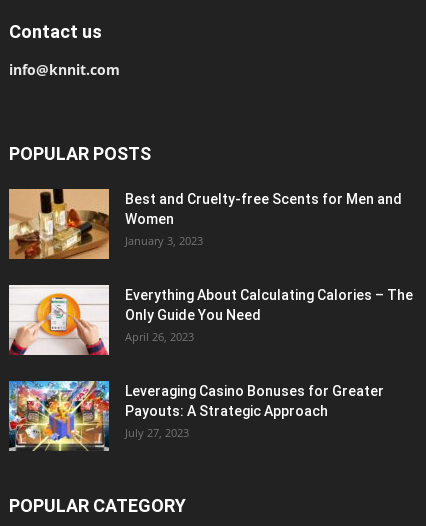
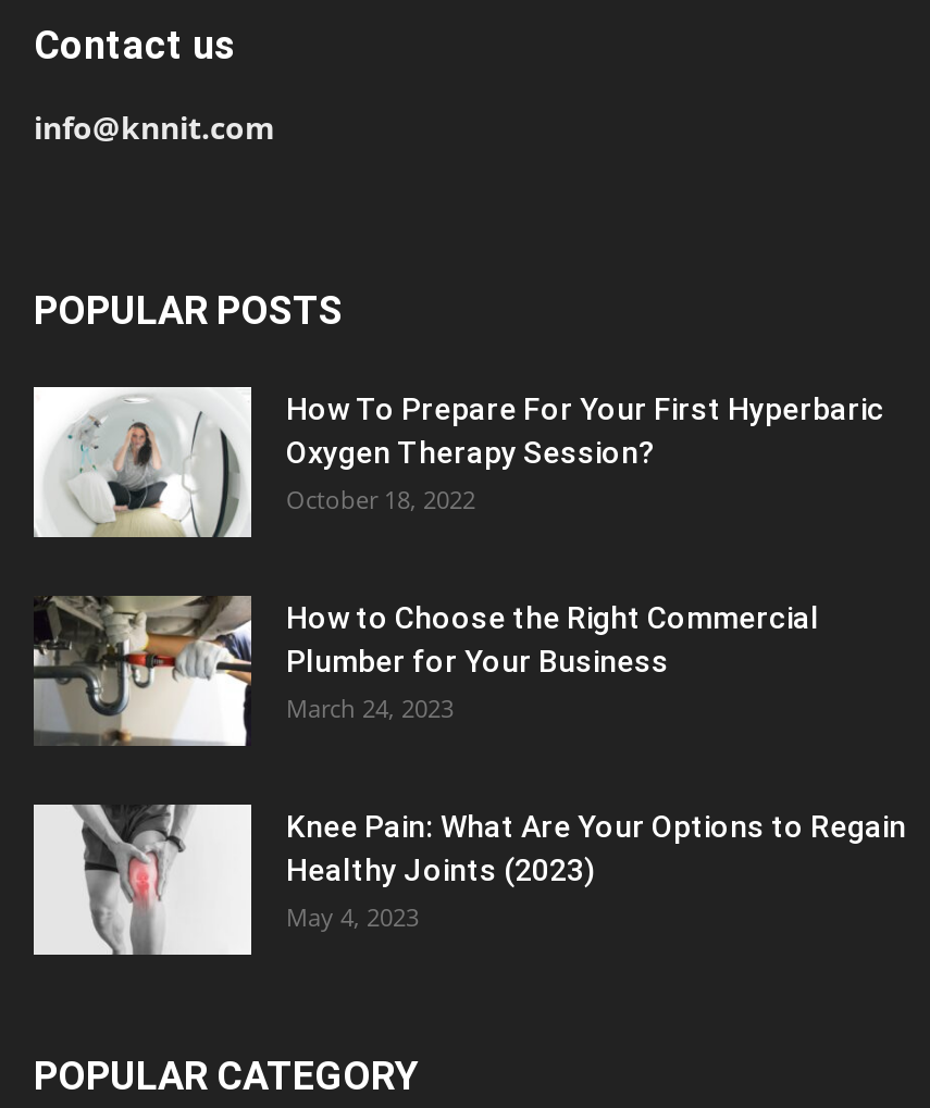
[8,188,402,260] [image] | Best and Cruelty-free Scents for Men and | Women | January 3, 2023 -> [32,385,884,539] [image] | How To Prepare For Your First Hyperbaric | Oxygen Therapy Session? | October 18, 2022
[8,284,413,356] [image] | Everything About Calculating Calories – The | Only Guide You Need | April 26, 2023 -> [34,594,819,748] [image] | How to Choose the Right Commercial | Plumber for Your Business | March 24, 2023
[8,380,384,451] [image] | Leveraging Casino Bonuses for Greater | Payouts: A Strategic Approach | July 27, 2023 -> [32,802,906,957] [image] | Knee Pain: What Are Your Options to Regain | Healthy Joints (2023) | May 4, 2023

